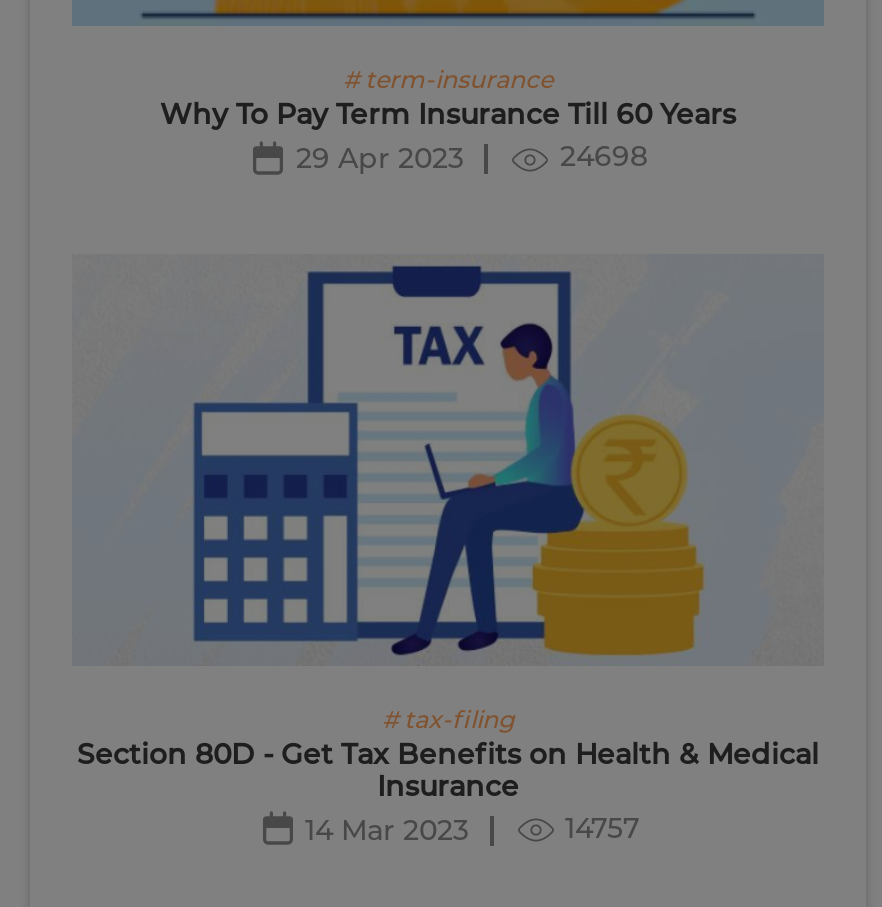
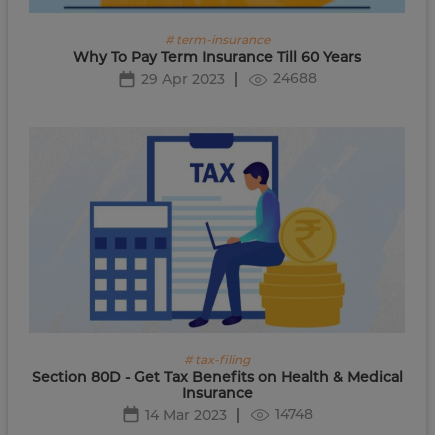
[552,139,648,175] 24698 -> [269,69,317,87] 24688
[557,810,639,846] 14757 -> [271,405,313,423] 14748

